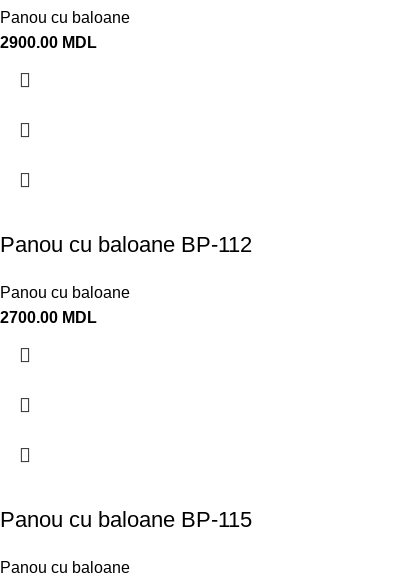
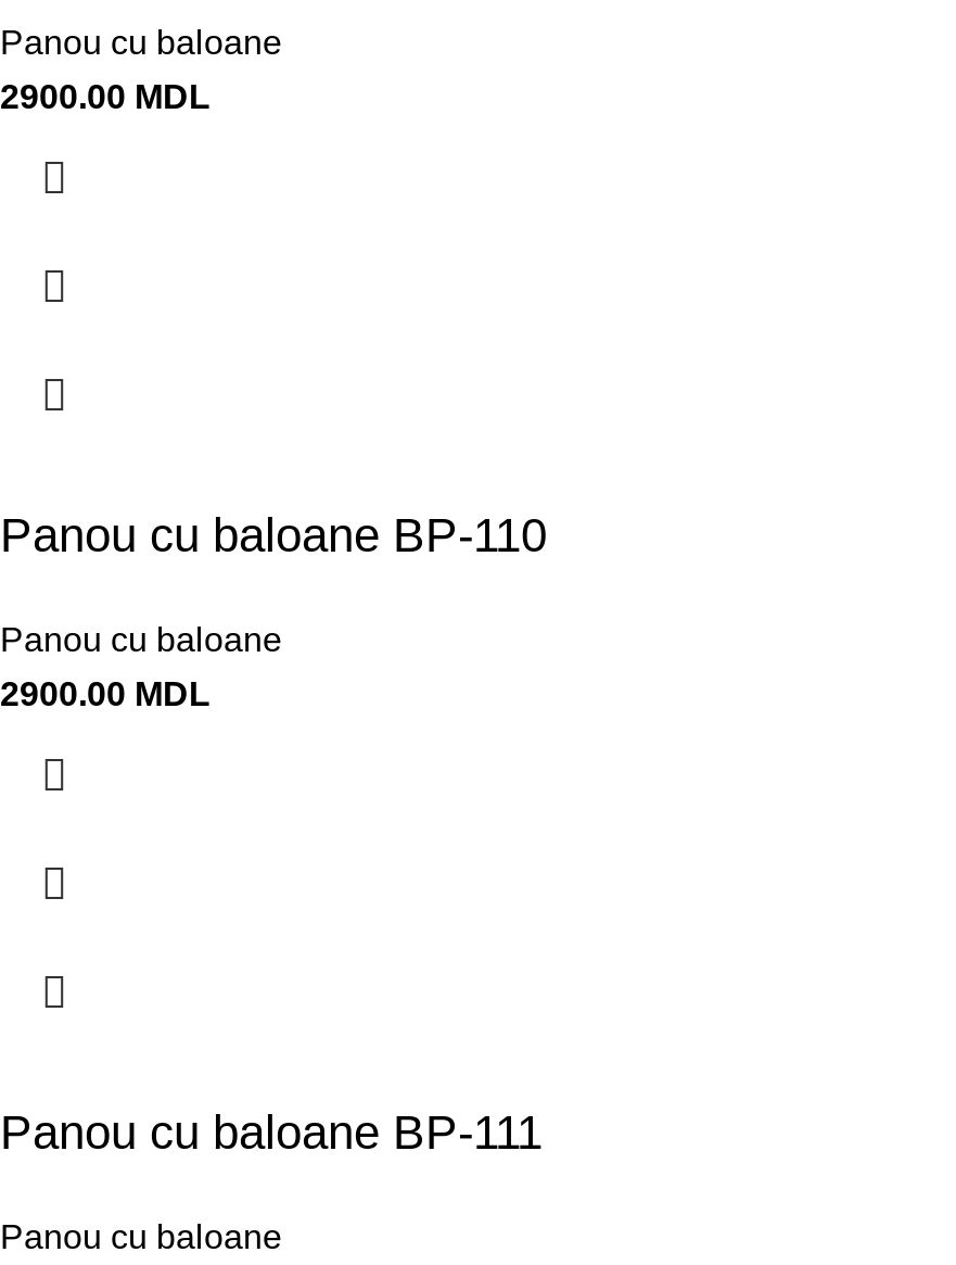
[0,232,252,257] Panou cu baloane BP-112 -> [0,509,547,563] Panou cu baloane BP-110
[0,309,97,326] 2700.00 MDL -> [0,676,211,713] 2900.00 MDL
[0,507,252,532] Panou cu baloane BP-115 -> [0,1106,543,1160] Panou cu baloane BP-111

